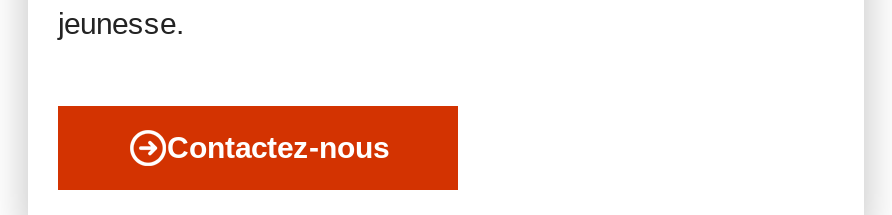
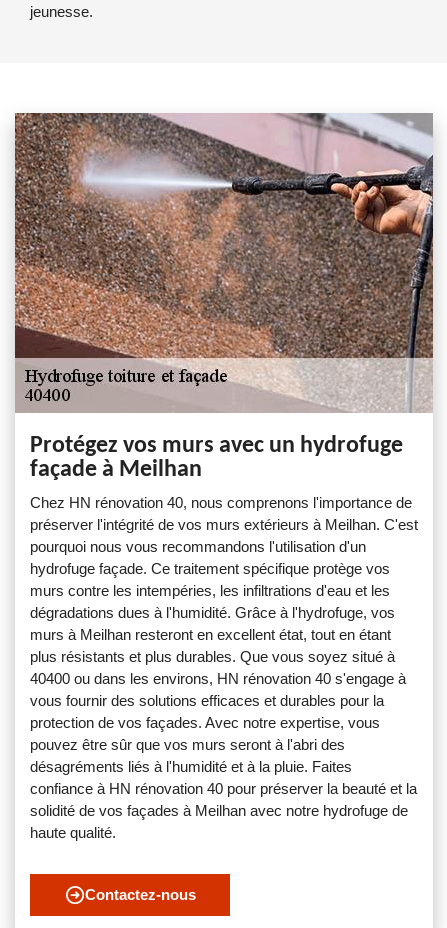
none -> [14,112,434,841] [image] | Protégez vos murs avec un hydrofuge | façade à Meilhan | Chez HN rénovation 40, nous comprenons l'importance de | préserver l'intégrité de vos murs extérieurs à Meilhan. C'est | pourquoi nous vous recommandons l'utilisation d'un | hydrofuge façade. Ce traitement spécifique protège vos | murs contre les intempéries, les infiltrations d'eau et les | dégradations dues à l'humidité. Grâce à l'hydrofuge, vos | murs à Meilhan resteront en excellent état, tout en étant | plus résistants et plus durables. Que vous soyez situé à | 40400 ou dans les environs, HN rénovation 40 s'engage à | vous fournir des solutions efficaces et durables pour la | protection de vos façades. Avec notre expertise, vous | pouvez être sûr que vos murs seront à l'abri des | désagréments liés à l'humidité et à la pluie. Faites | confiance à HN rénovation 40 pour préserver la beauté et la | solidité de vos façades à Meilhan avec notre hydrofuge de | haute qualité.

